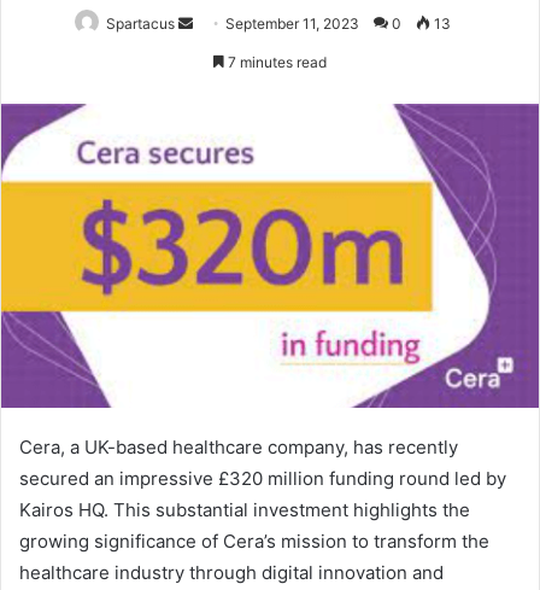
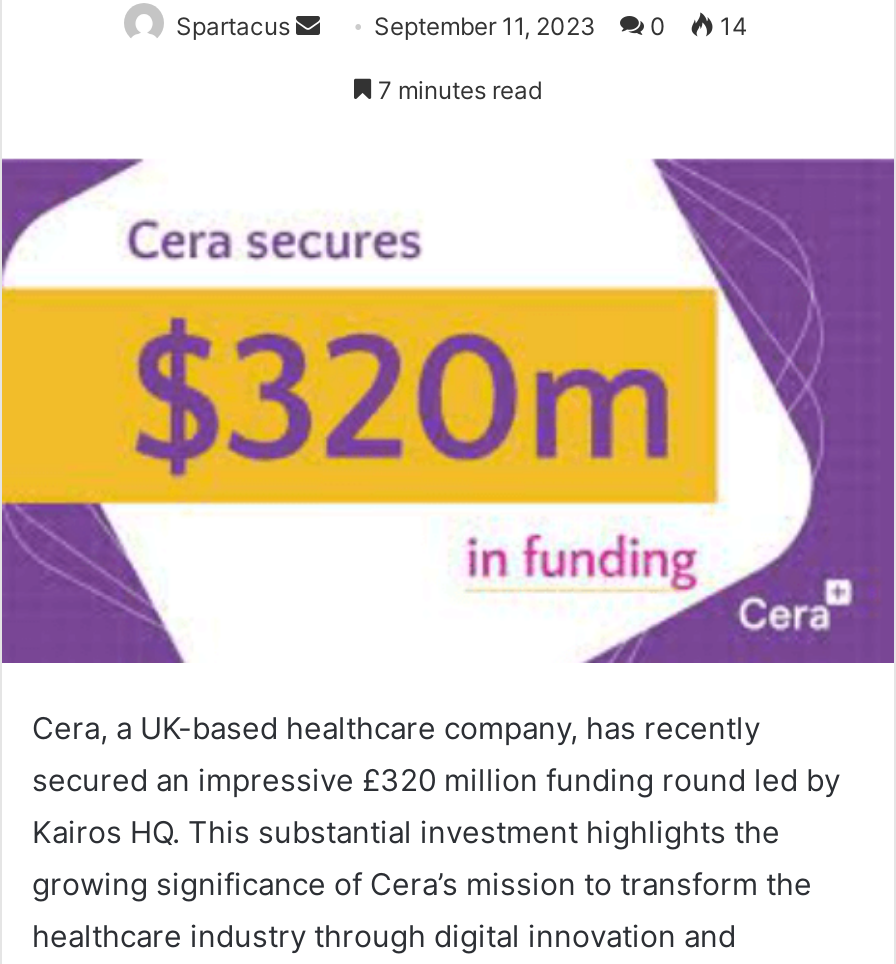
[430,14,451,33] 13 -> [714,11,748,41] 14

